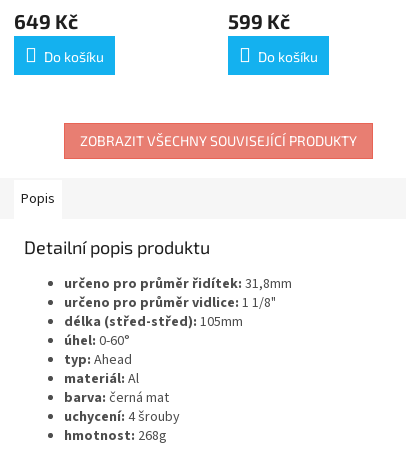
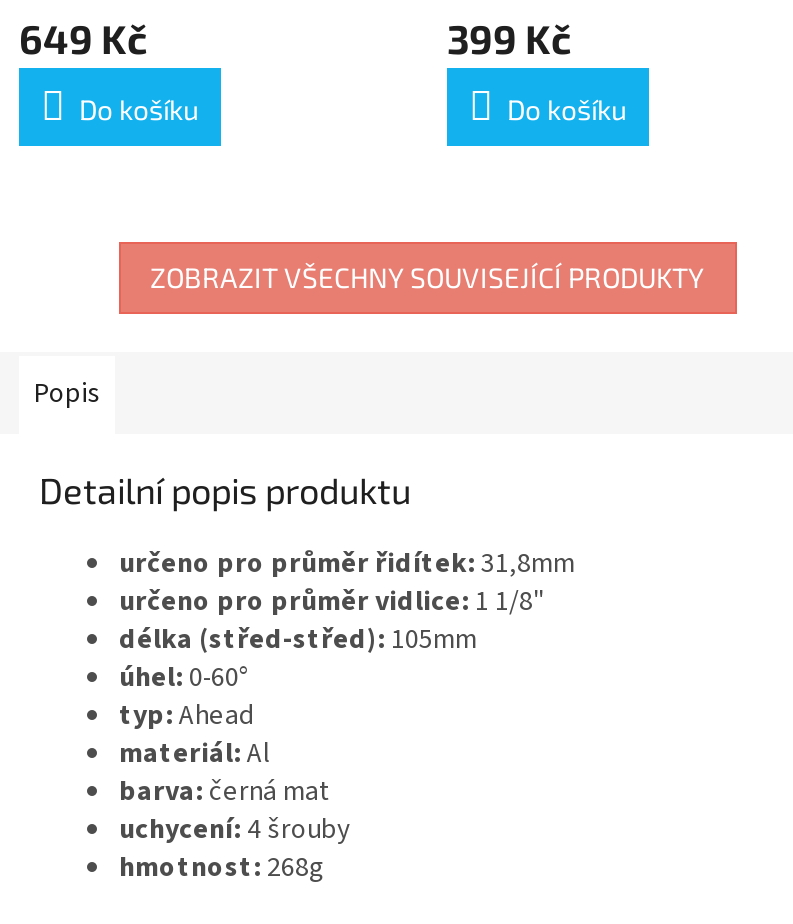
[228,8,290,32] 599 Kč -> [447,13,571,61] 399 Kč

